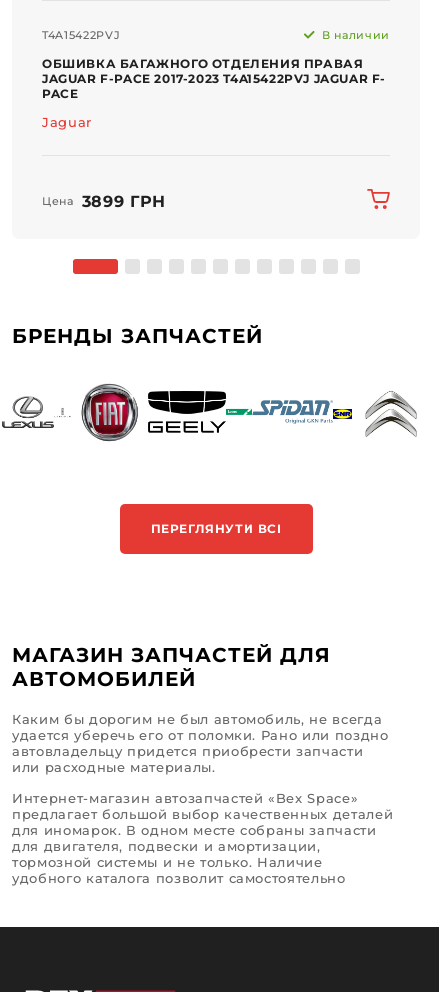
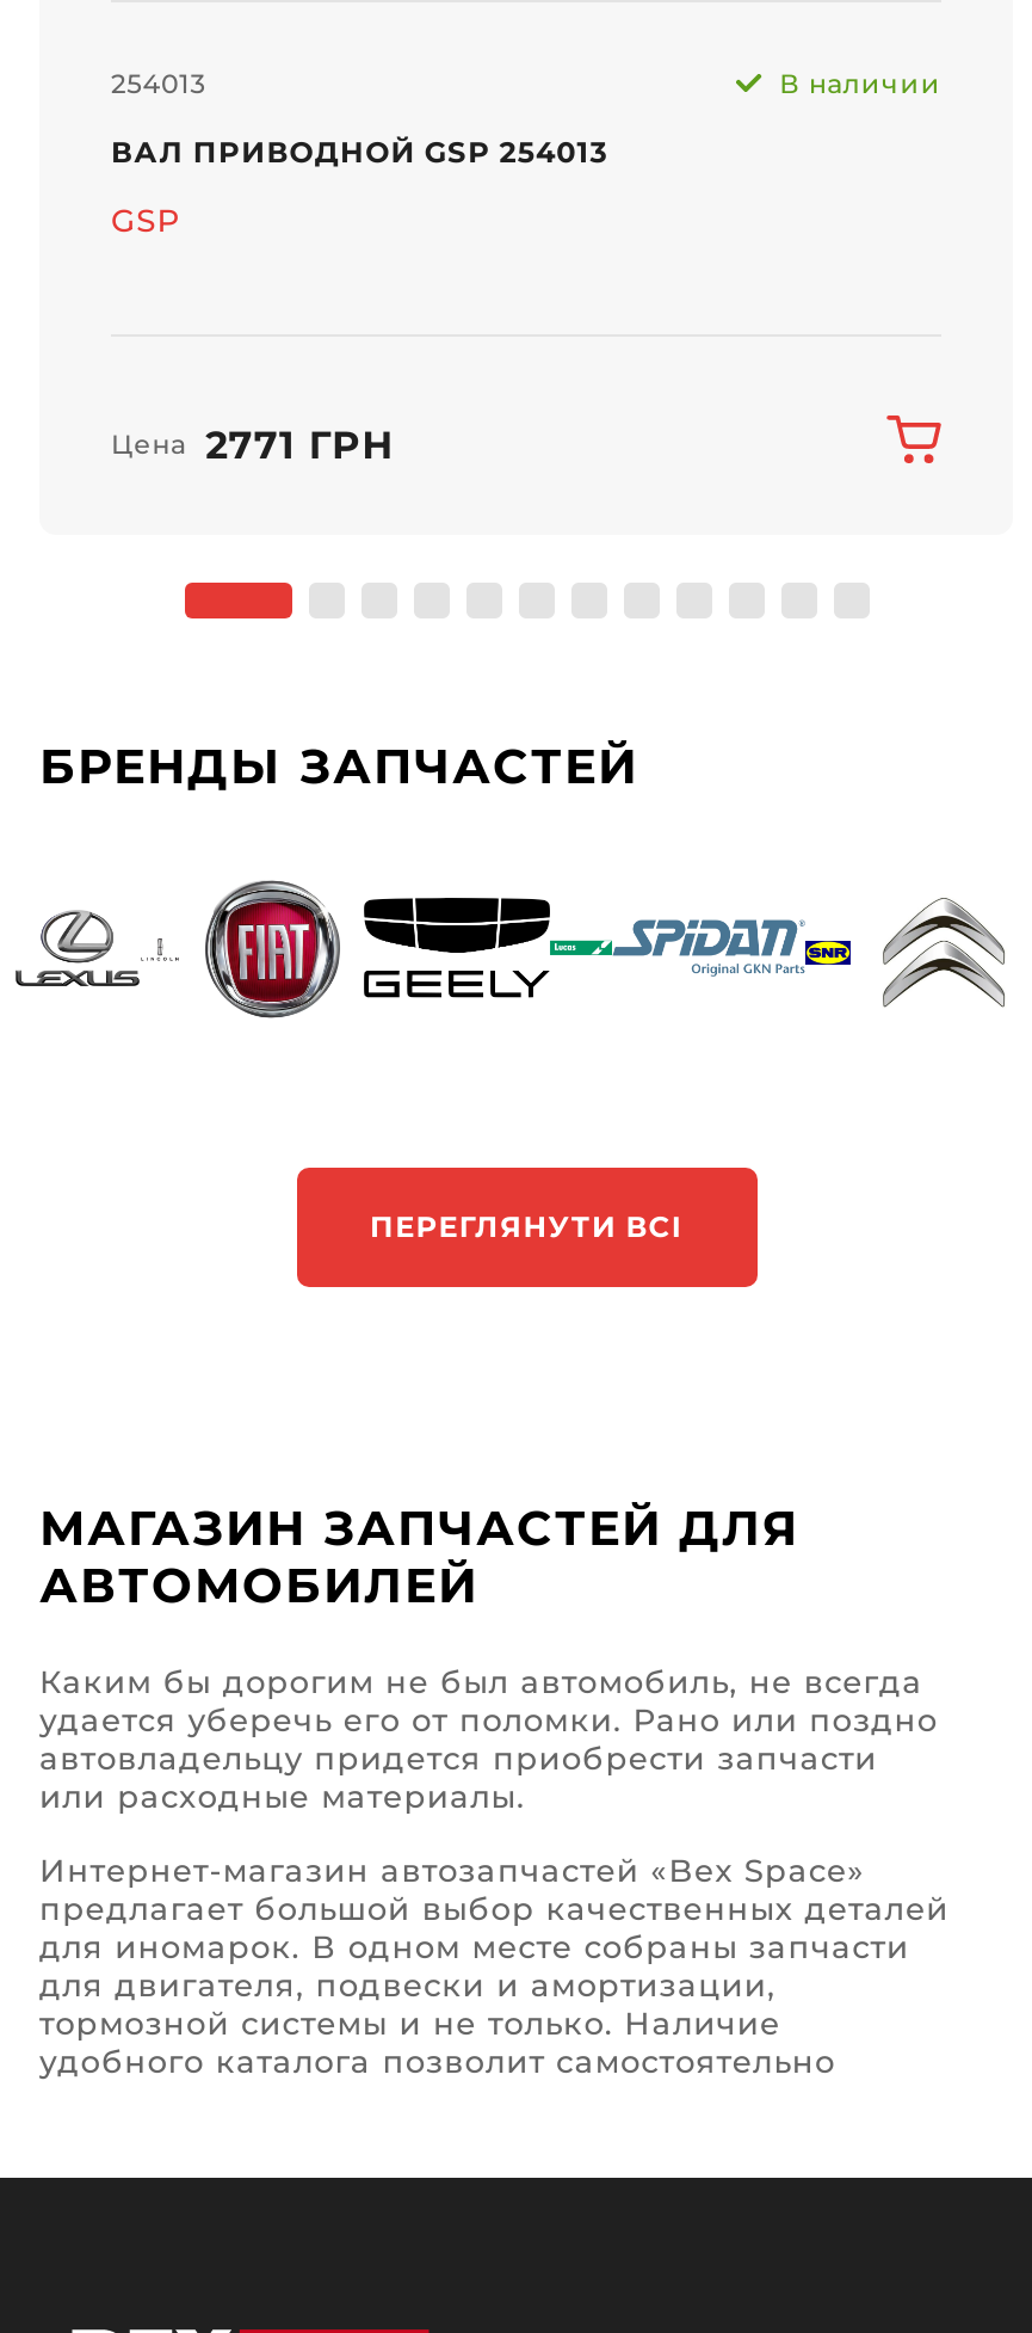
[42,28,120,42] T4A15422PVJ -> [111,68,206,101] 254013
[42,56,386,101] ОБШИВКА БАГАЖНОГО ОТДЕЛЕНИЯ ПРАВАЯ | JAGUAR F-PACE 2017-2023 T4A15422PVJ JAGUAR F- | PACE -> [111,134,608,170] ВАЛ ПРИВОДНОЙ GSP 254013
[42,114,92,130] Jaguar -> [111,201,180,240] GSP
[42,192,166,211] Цена 3899 ГРН -> [111,423,394,469] Цена 2771 ГРН

